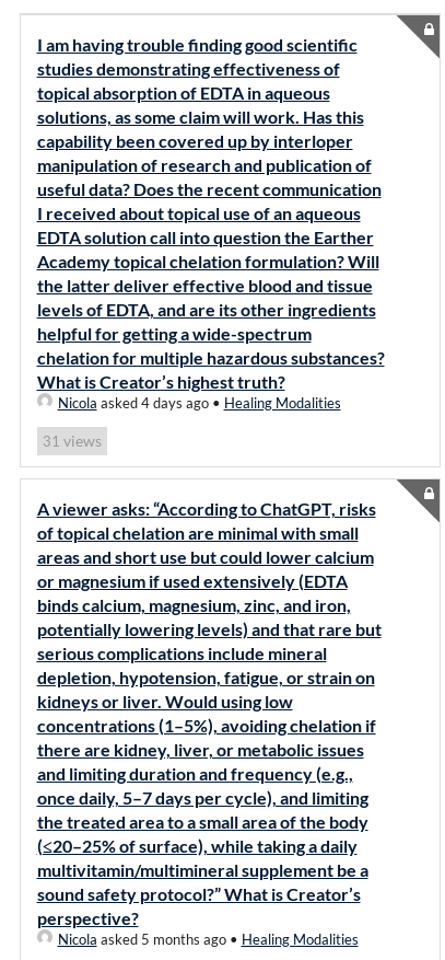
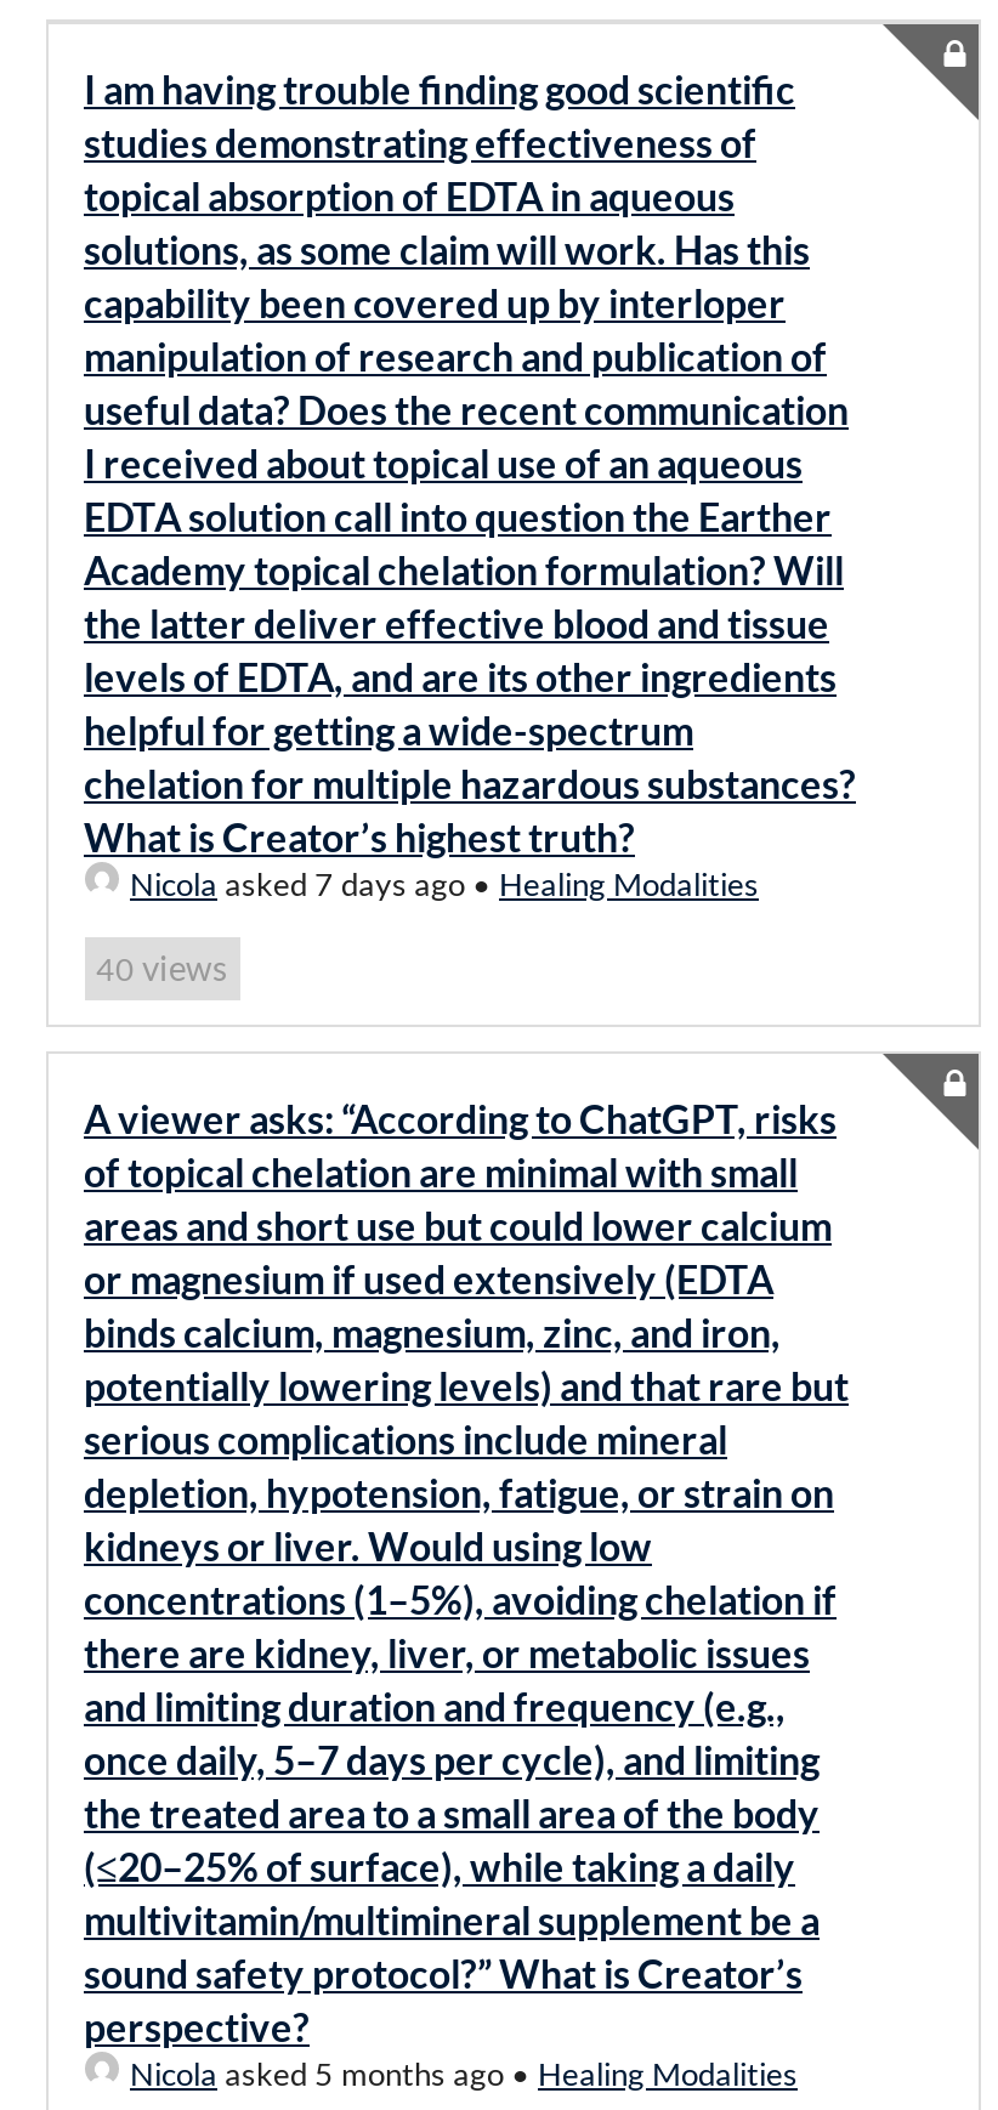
[57,394,341,412] Nicola asked 4 days ago • Healing Modalities -> [130,864,759,903] Nicola asked 7 days ago • Healing Modalities
[42,431,101,450] 31 views -> [96,947,227,988] 40 views

